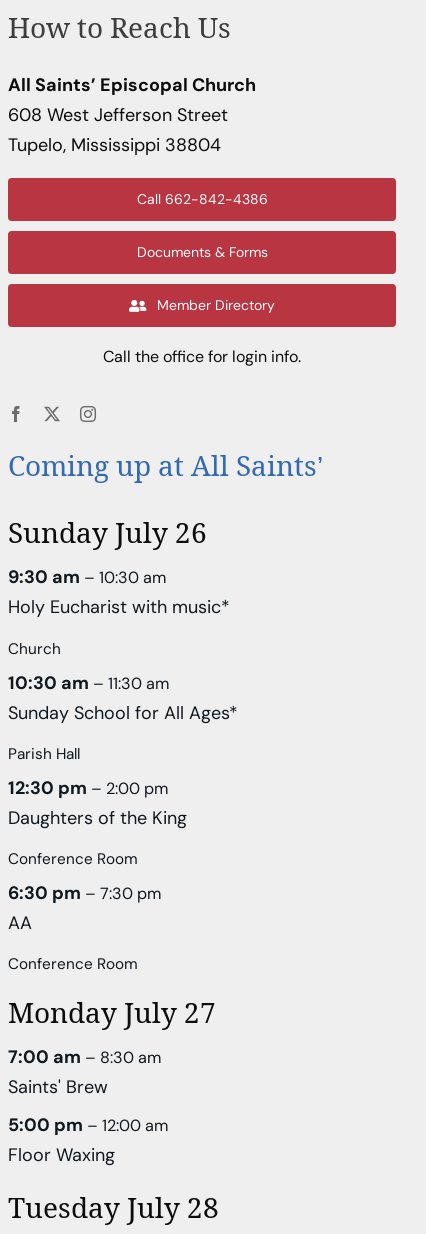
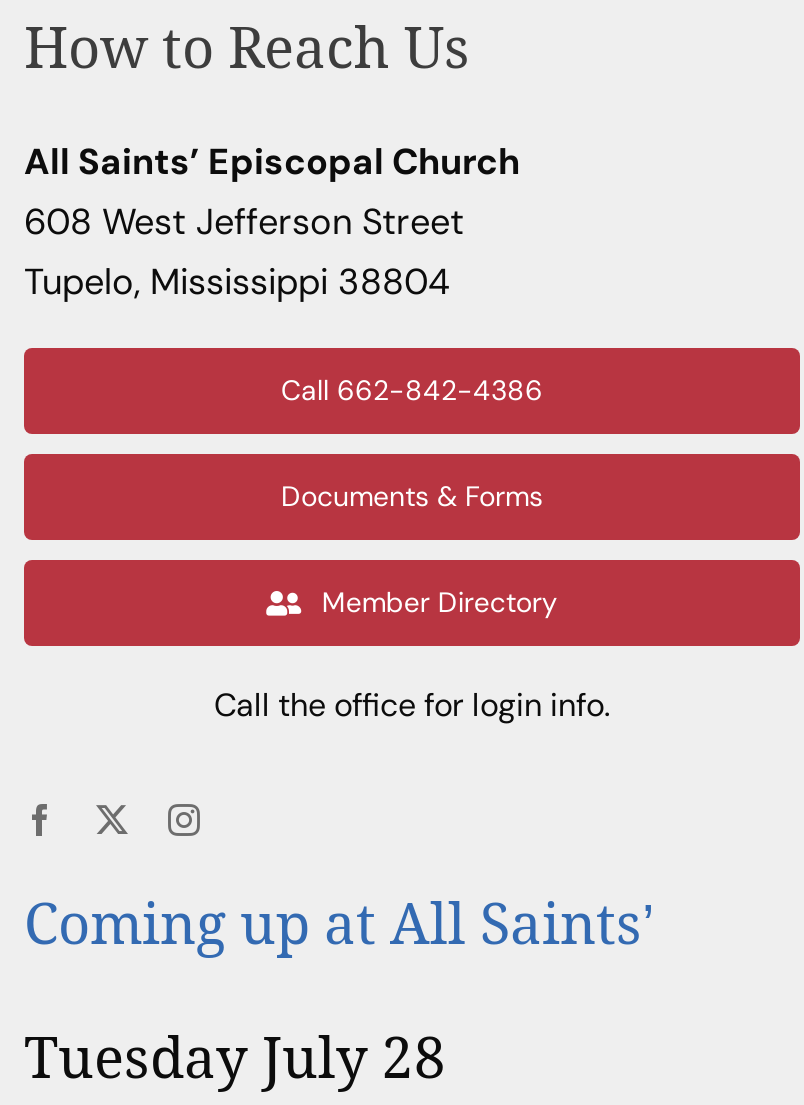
[8,515,238,1167] Sunday July 26 | 9:30 am – 10:30 am | Holy Eucharist with music* | Church | 10:30 am – 11:30 am | Sunday School for All Ages* | Parish Hall | 12:30 pm – 2:00 pm | Daughters of the King | Conference Room | 6:30 pm – 7:30 pm | AA | Conference Room | Monday July 27 | 7:00 am – 8:30 am | Saints' Brew | 5:00 pm – 12:00 am | Floor Waxing -> none

